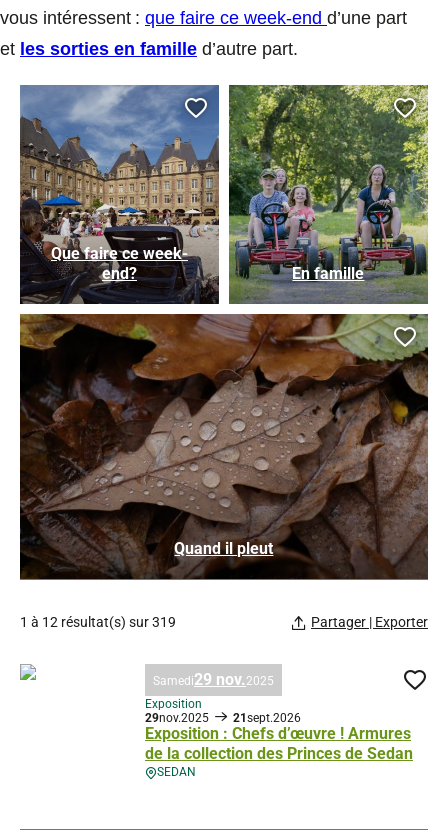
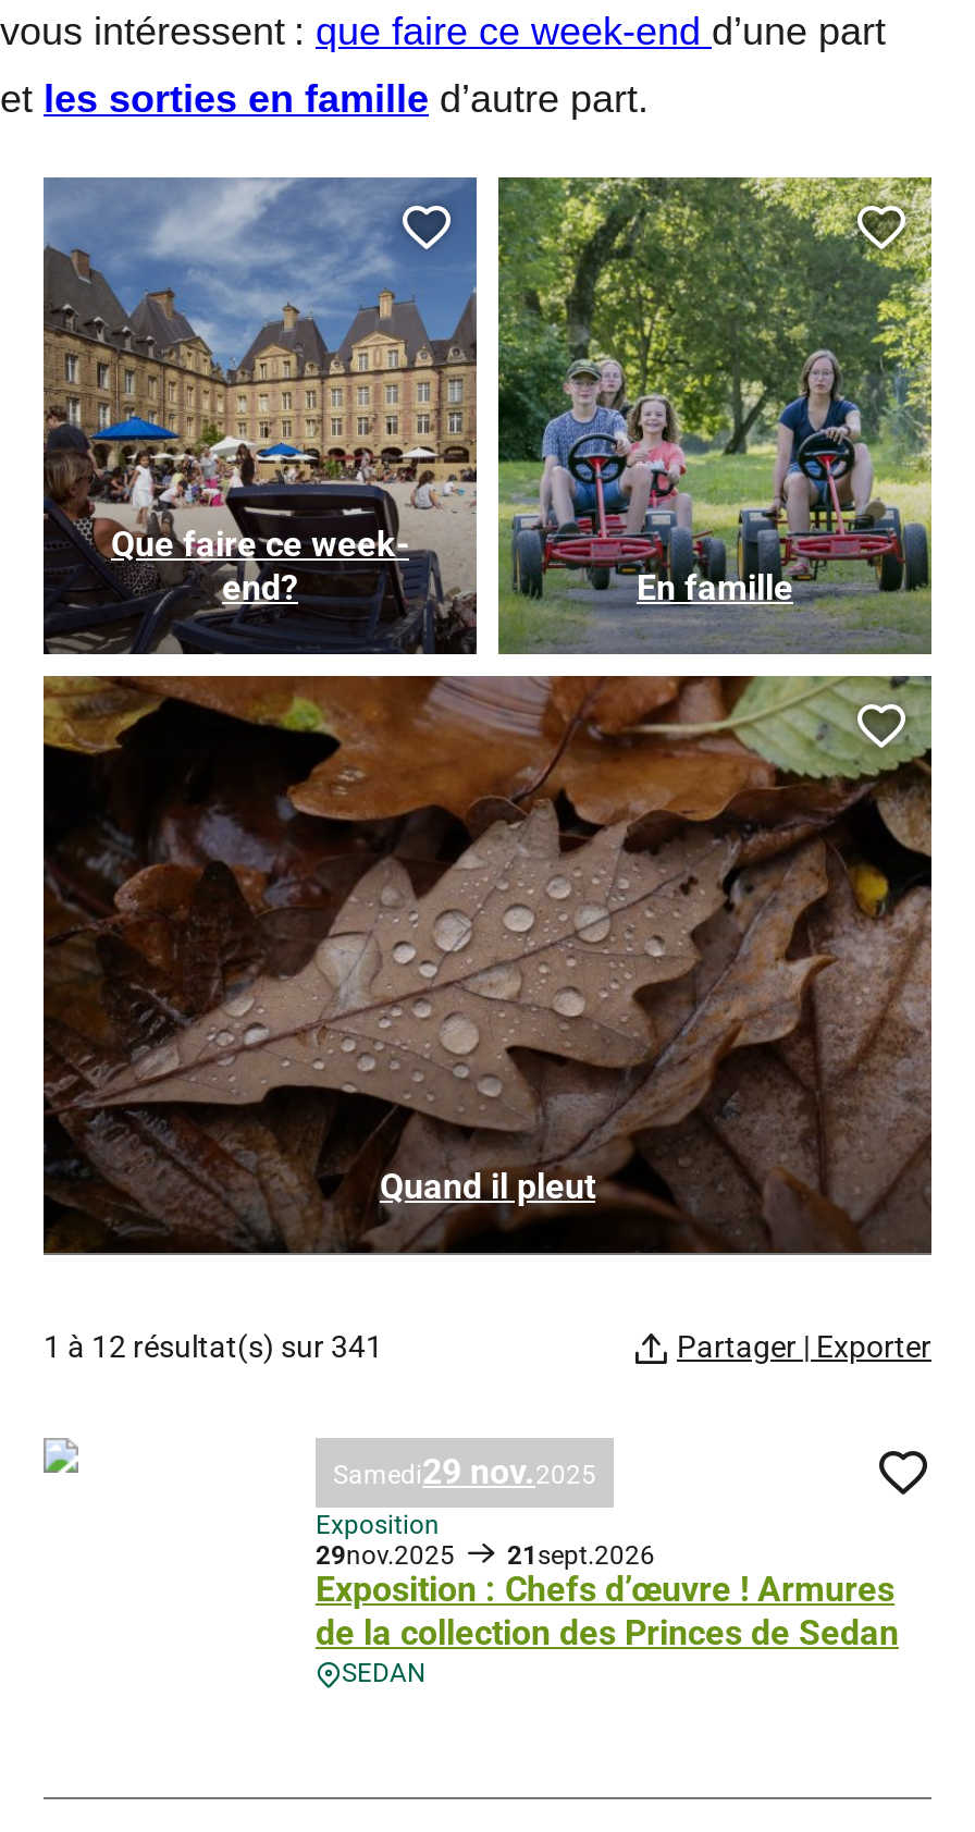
[20,614,176,630] 1 à 12 résultat(s) sur 319 -> [44,1330,383,1364] 1 à 12 résultat(s) sur 341

